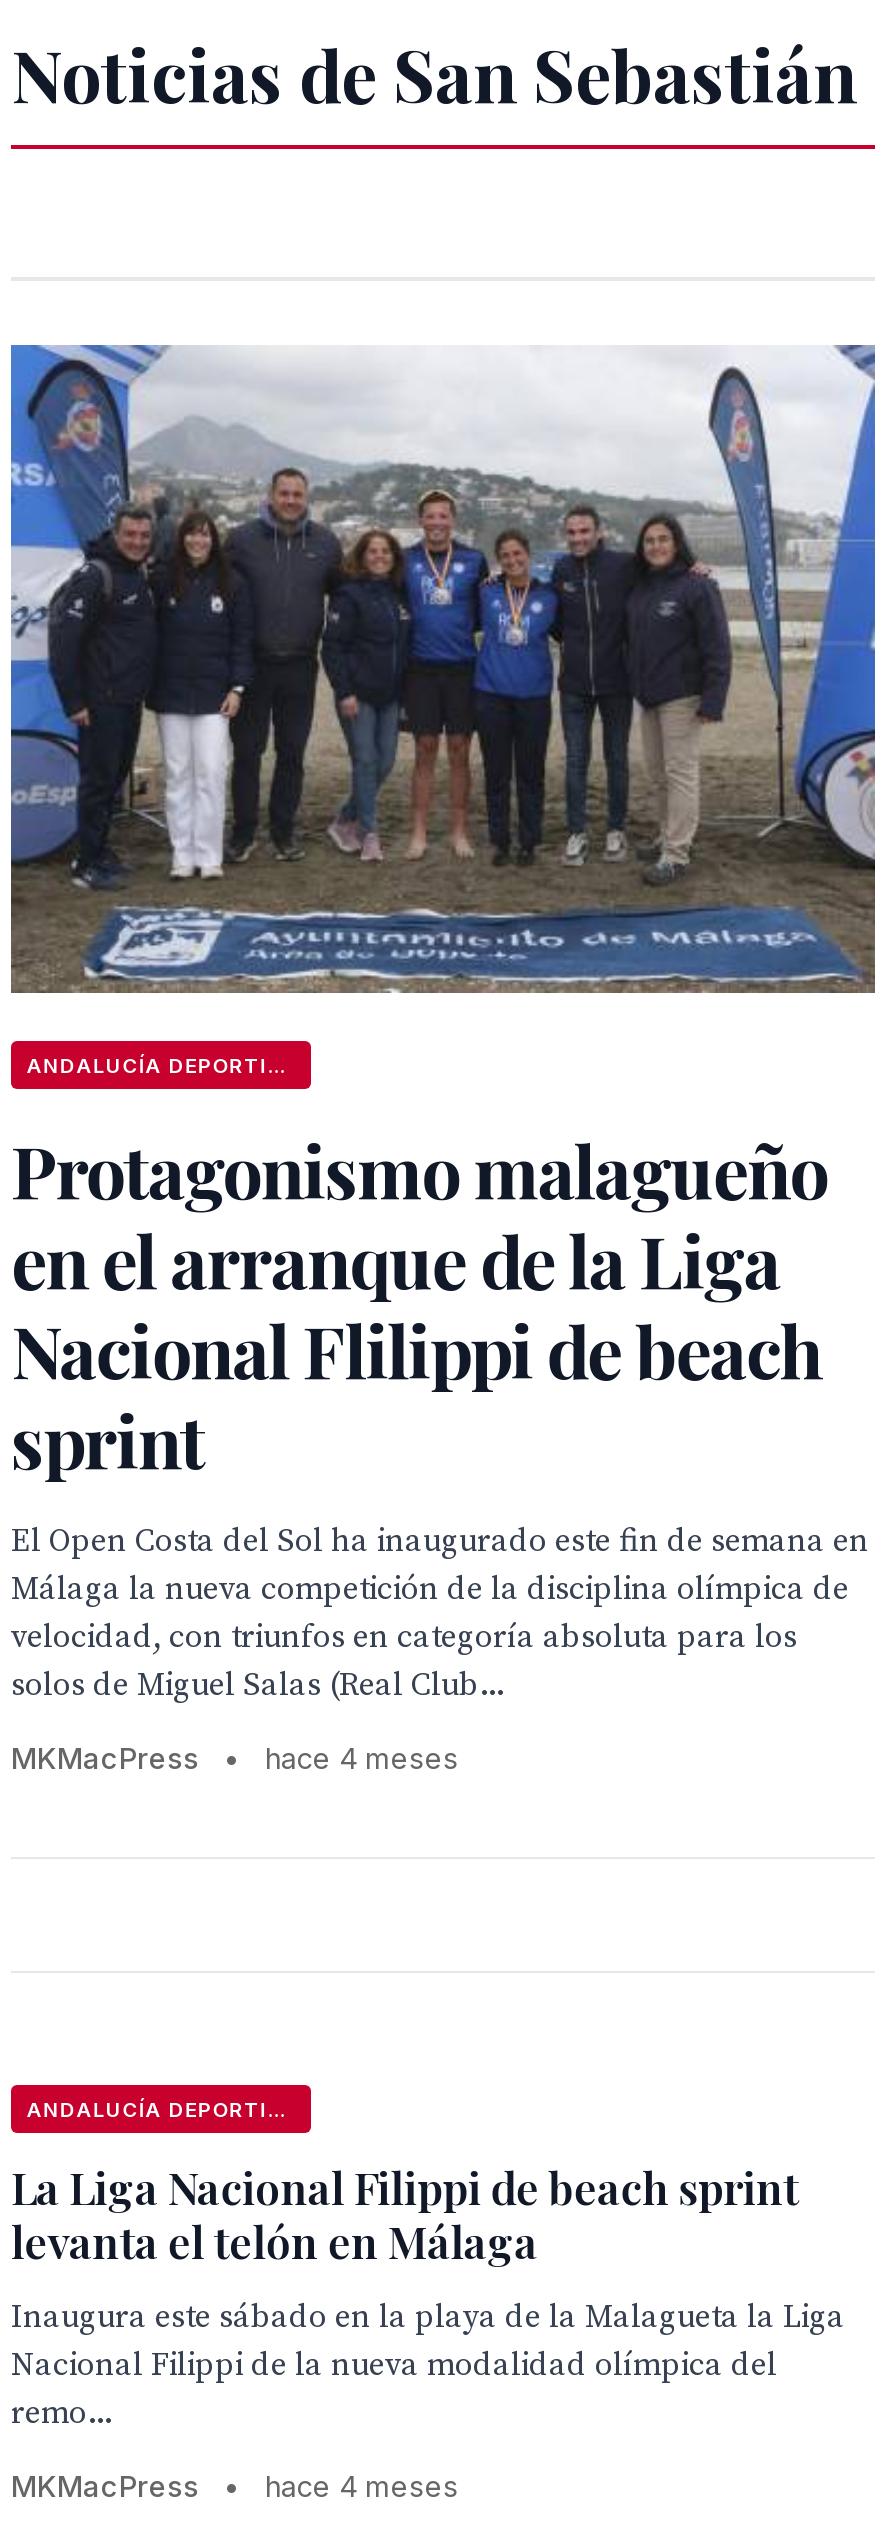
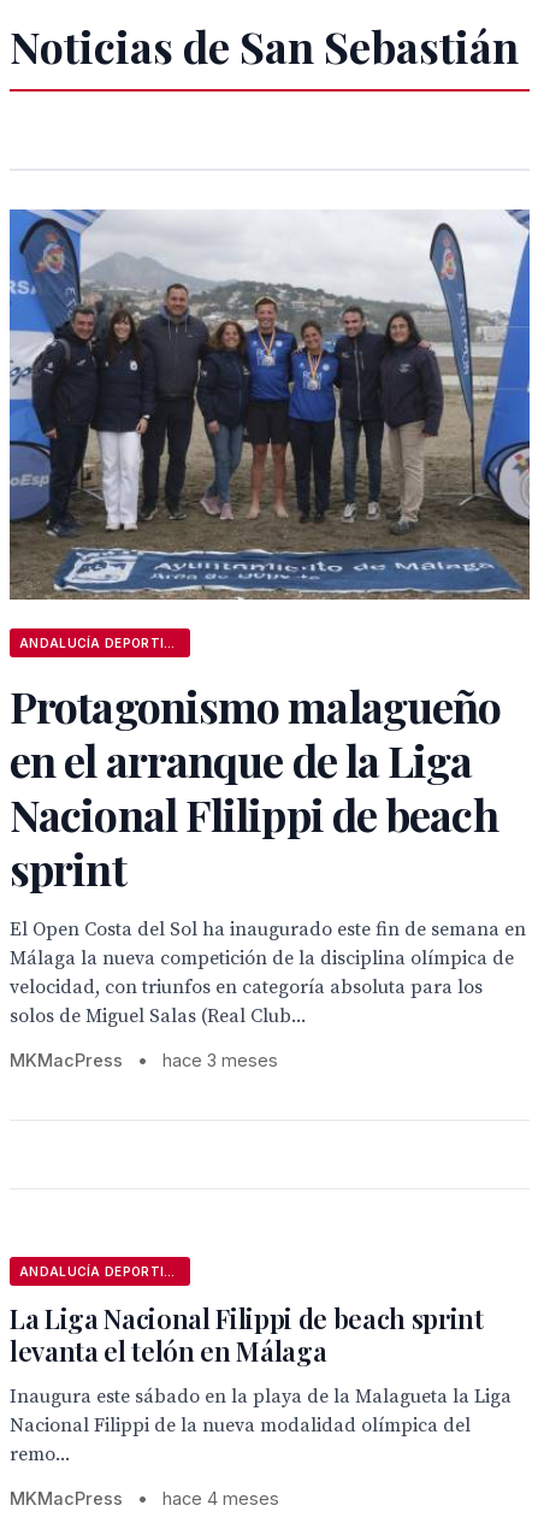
[265,1741,459,1775] hace 4 meses -> [162,1050,278,1070] hace 3 meses

